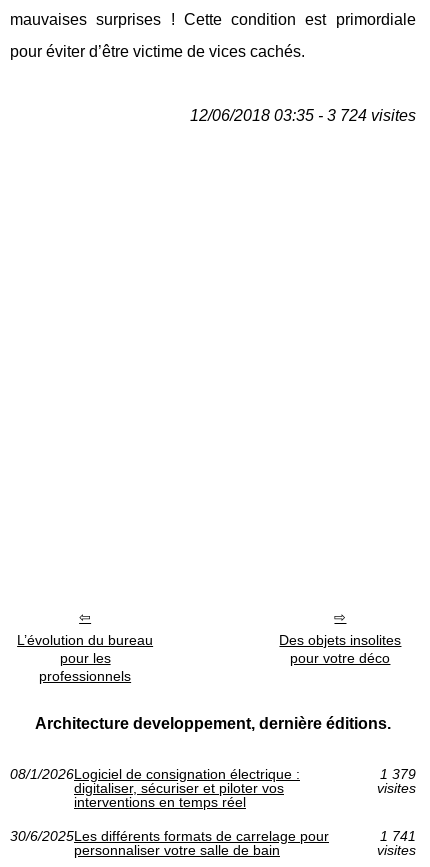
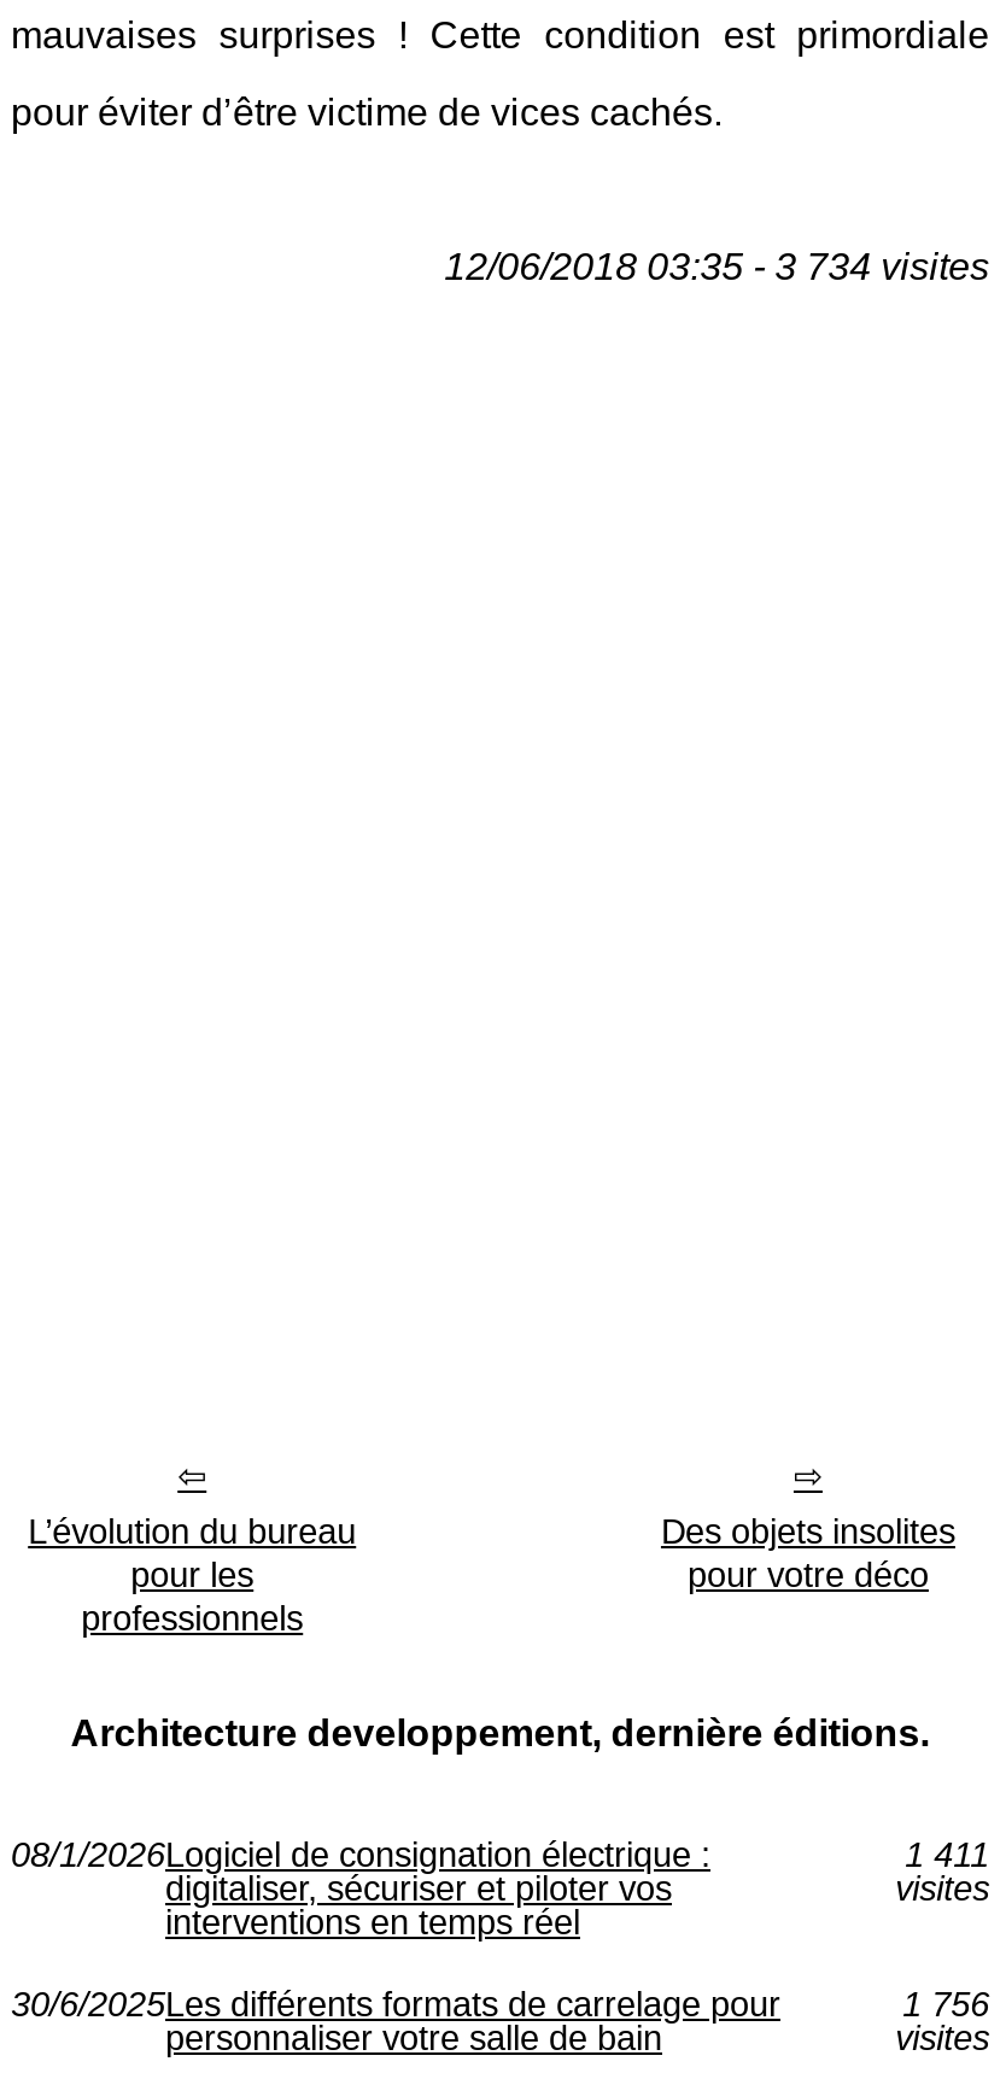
[190,107,416,124] 12/06/2018 03:35 - 3 724 visites -> [444,246,989,287] 12/06/2018 03:35 - 3 734 visites
[380,766,416,782] 1 379 -> [905,1835,989,1874] 1 411
[380,828,416,844] 1 741 -> [903,1985,989,2023] 1 756

